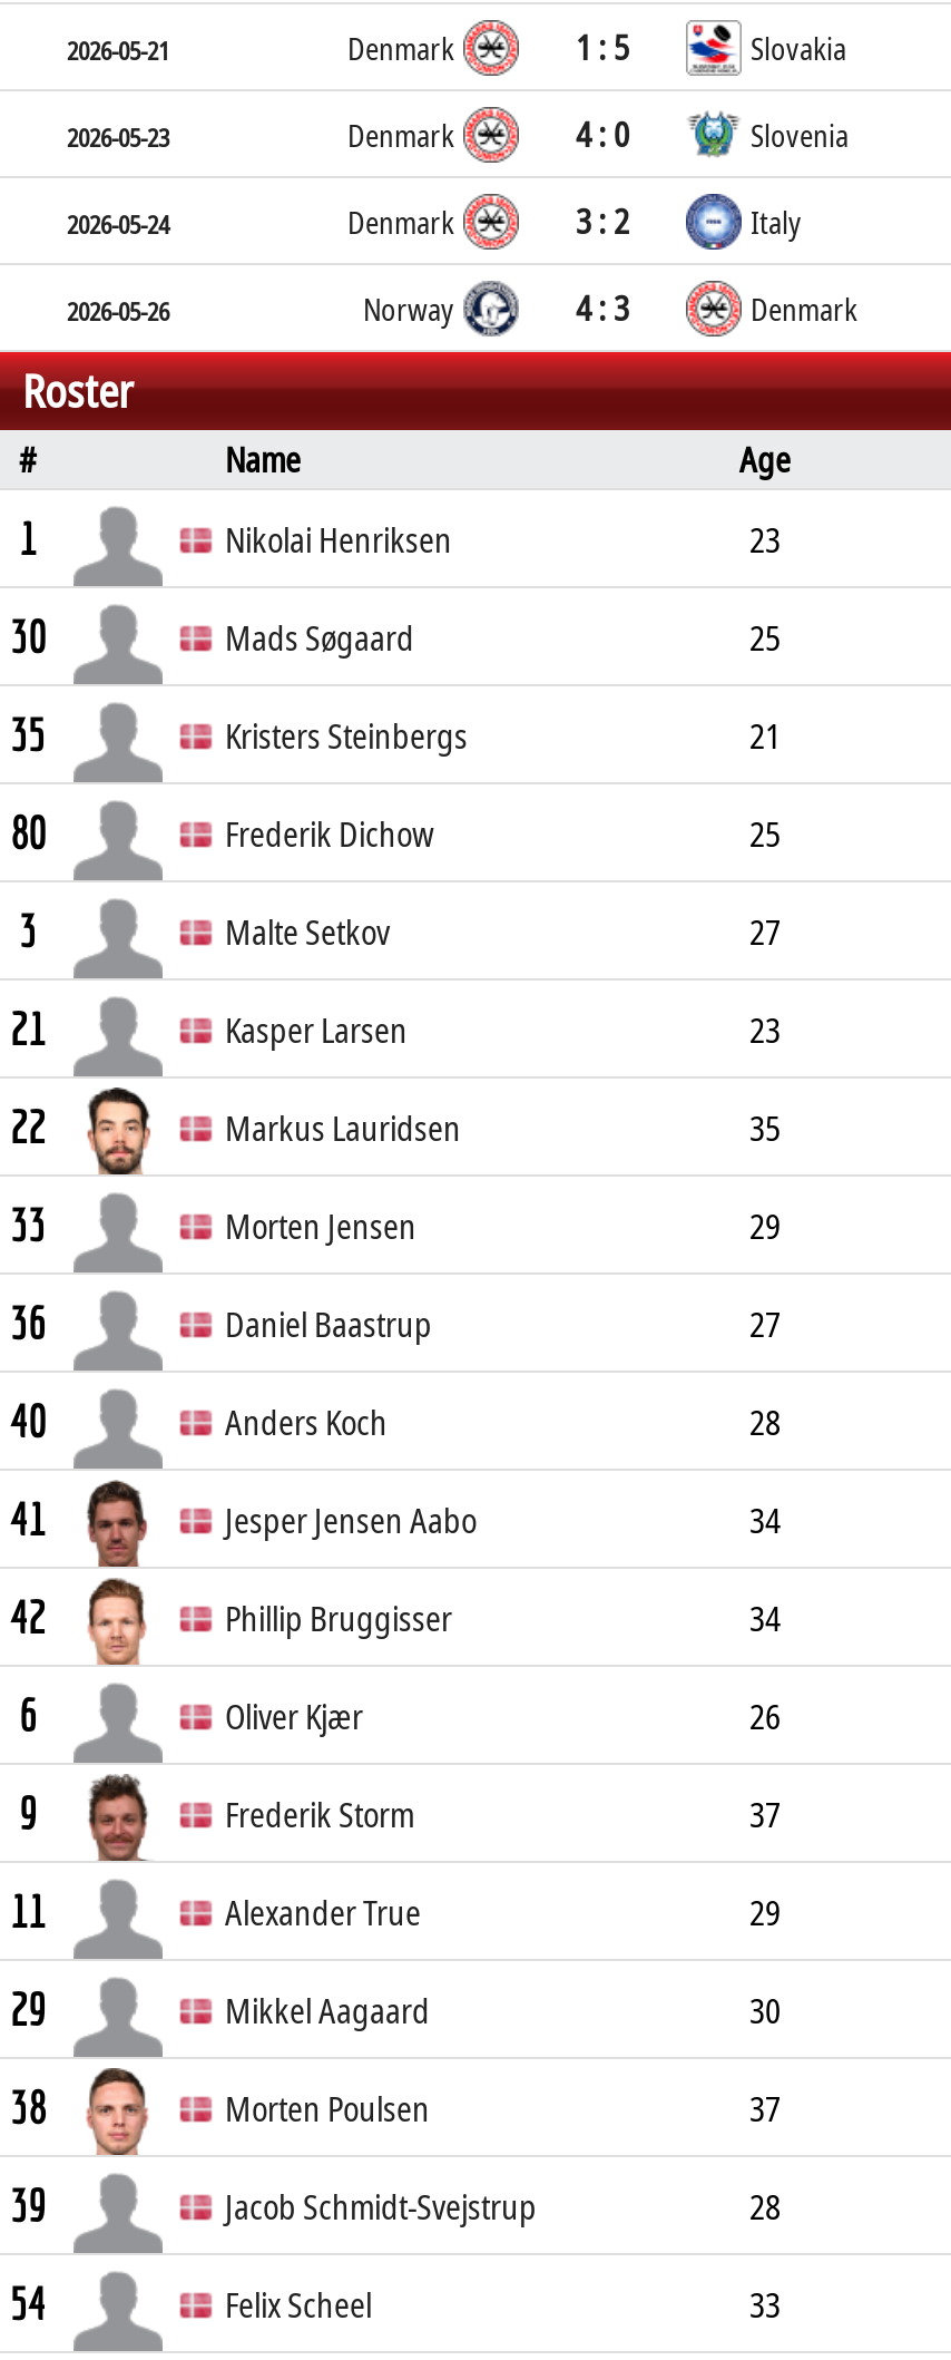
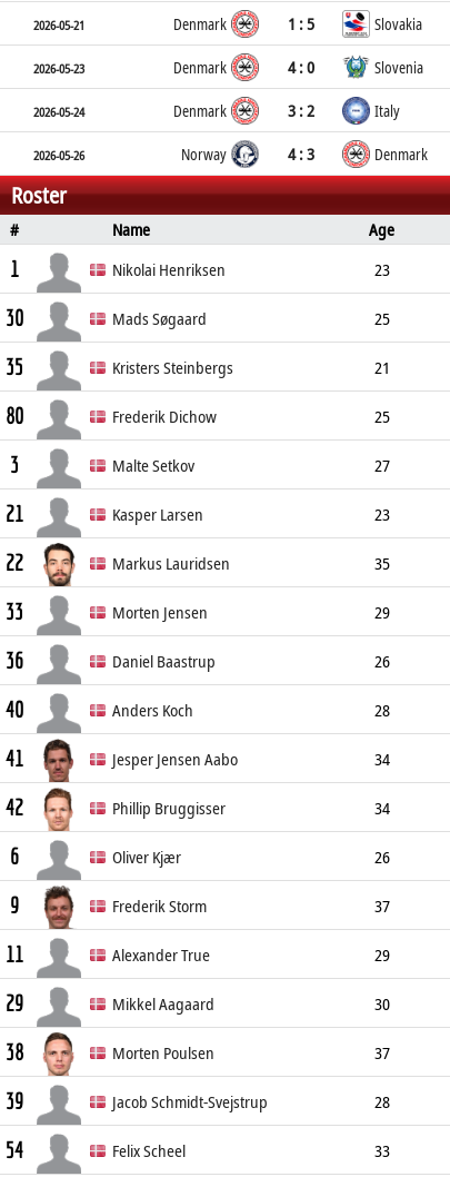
[749,1301,781,1346] 27 -> [374,650,389,672] 26

